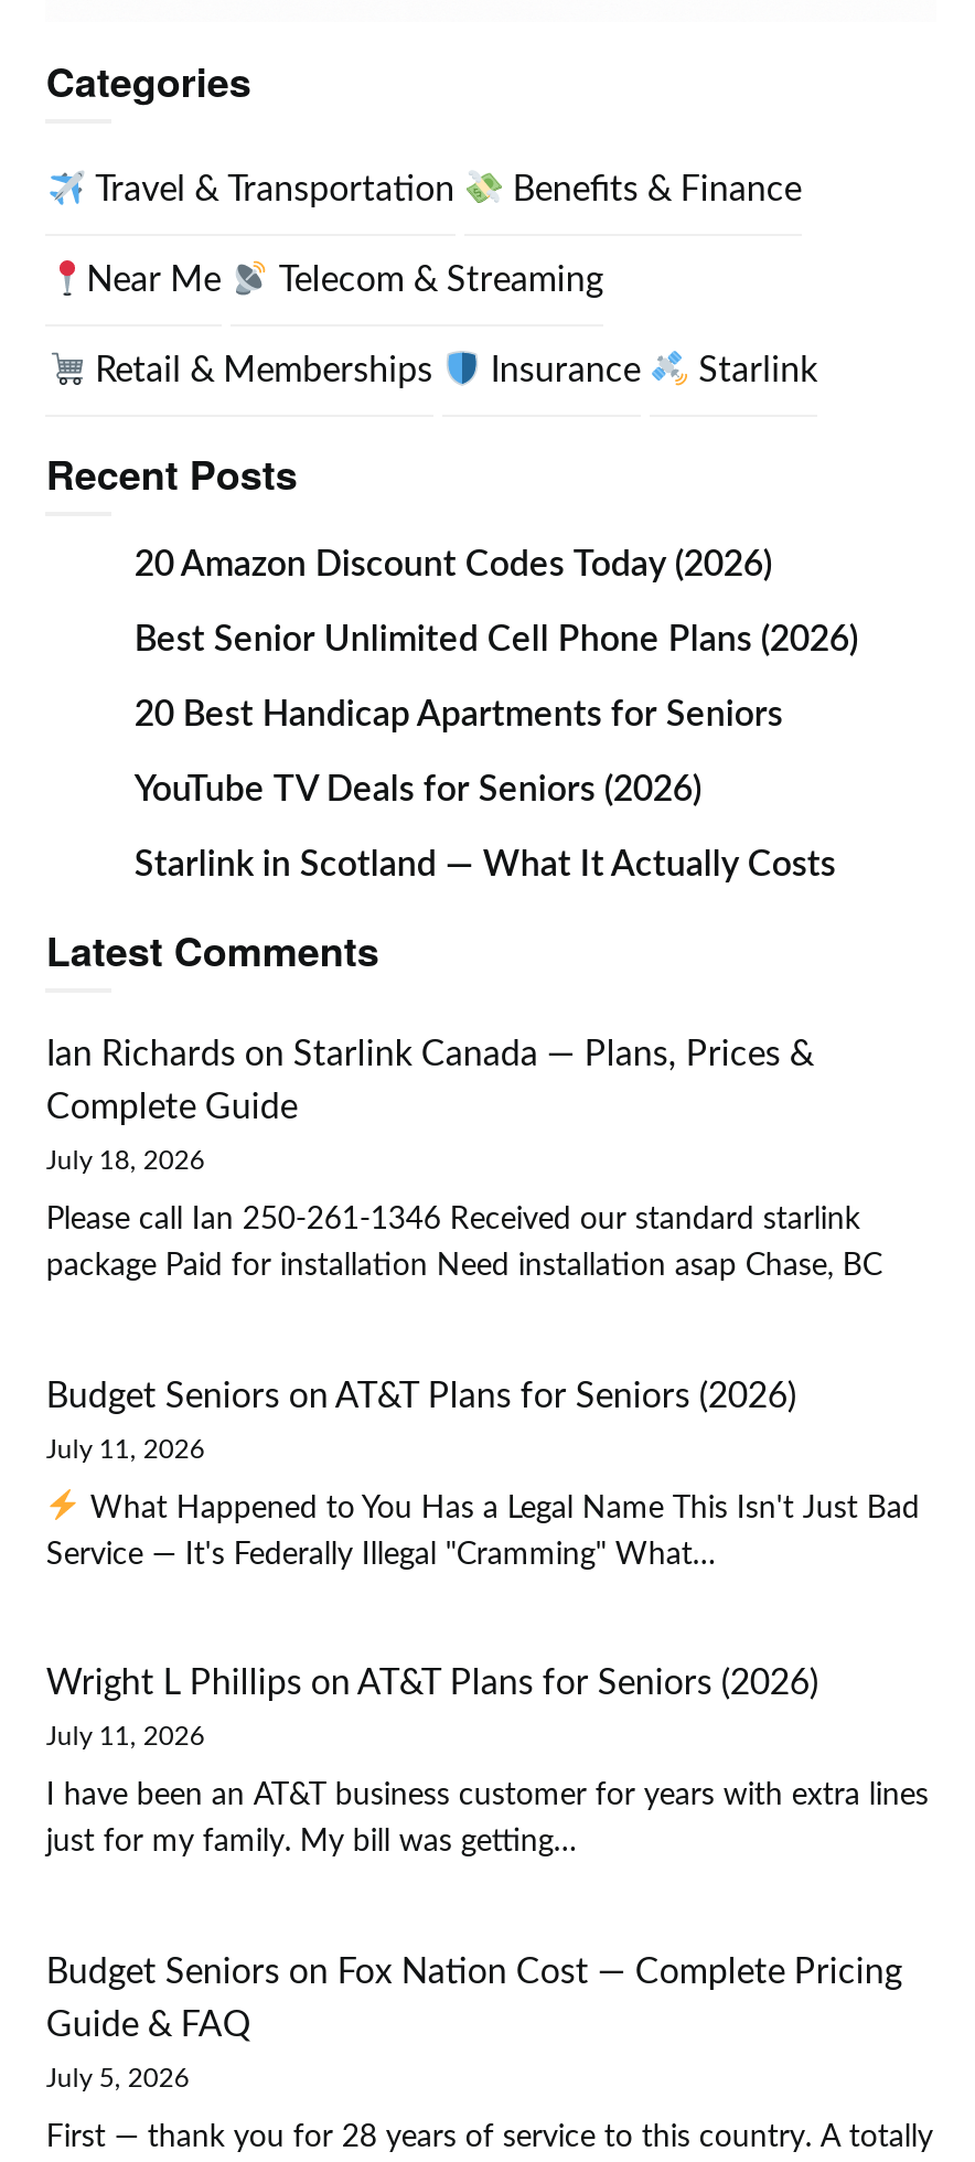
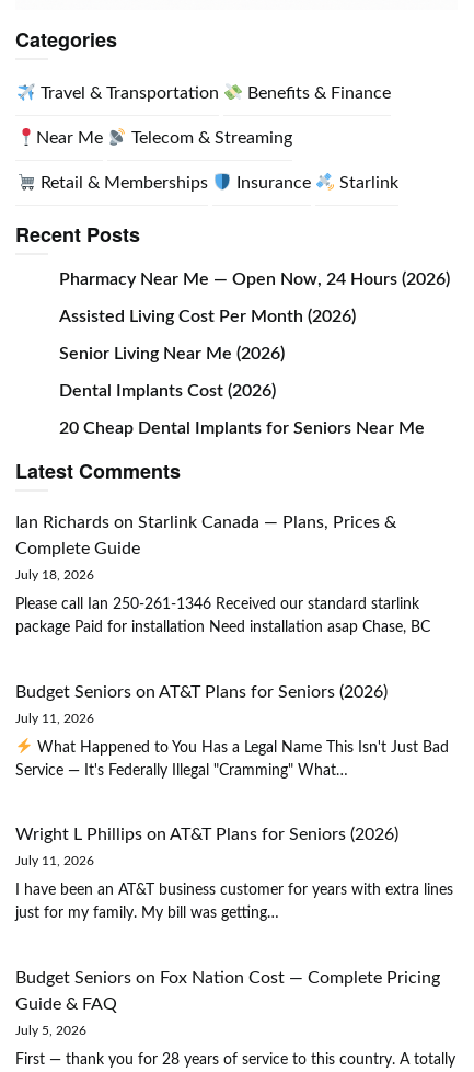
[134,548,772,583] 20 Amazon Discount Codes Today (2026) -> [60,271,450,288] Pharmacy Near Me — Open Now, 24 Hours (2026)
[134,623,858,658] Best Senior Unlimited Cell Phone Plans (2026) -> [60,308,356,325] Assisted Living Cost Per Month (2026)
[134,698,783,733] 20 Best Handicap Apartments for Seniors -> [60,345,285,363] Senior Living Near Me (2026)
[134,773,701,808] YouTube TV Deals for Seniors (2026) -> [60,382,276,400] Dental Implants Cost (2026)
[134,848,836,883] Starlink in Scotland — What It Actually Costs -> [60,420,425,437] 20 Cheap Dental Implants for Seniors Near Me

